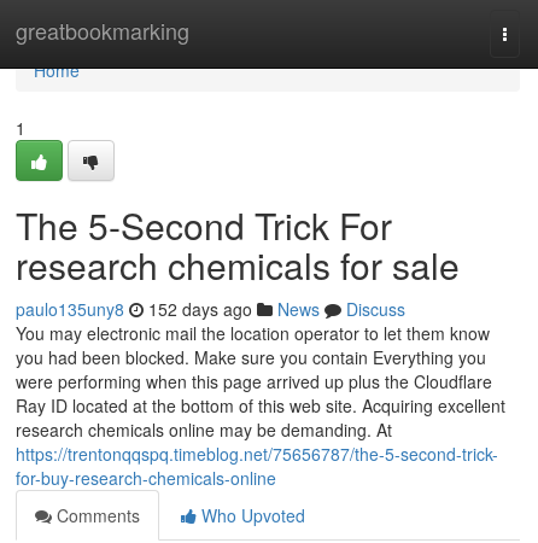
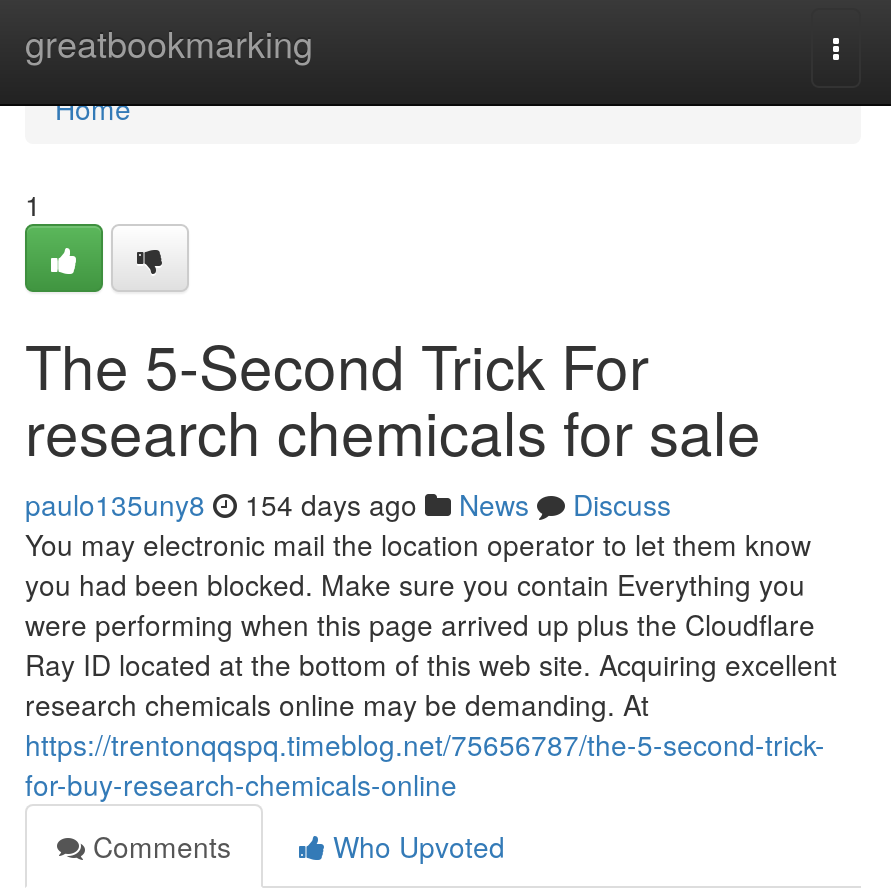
[16,297,405,321] paulo135uny8 152 days ago News Discuss -> [25,484,671,524] paulo135uny8 154 days ago News Discuss

